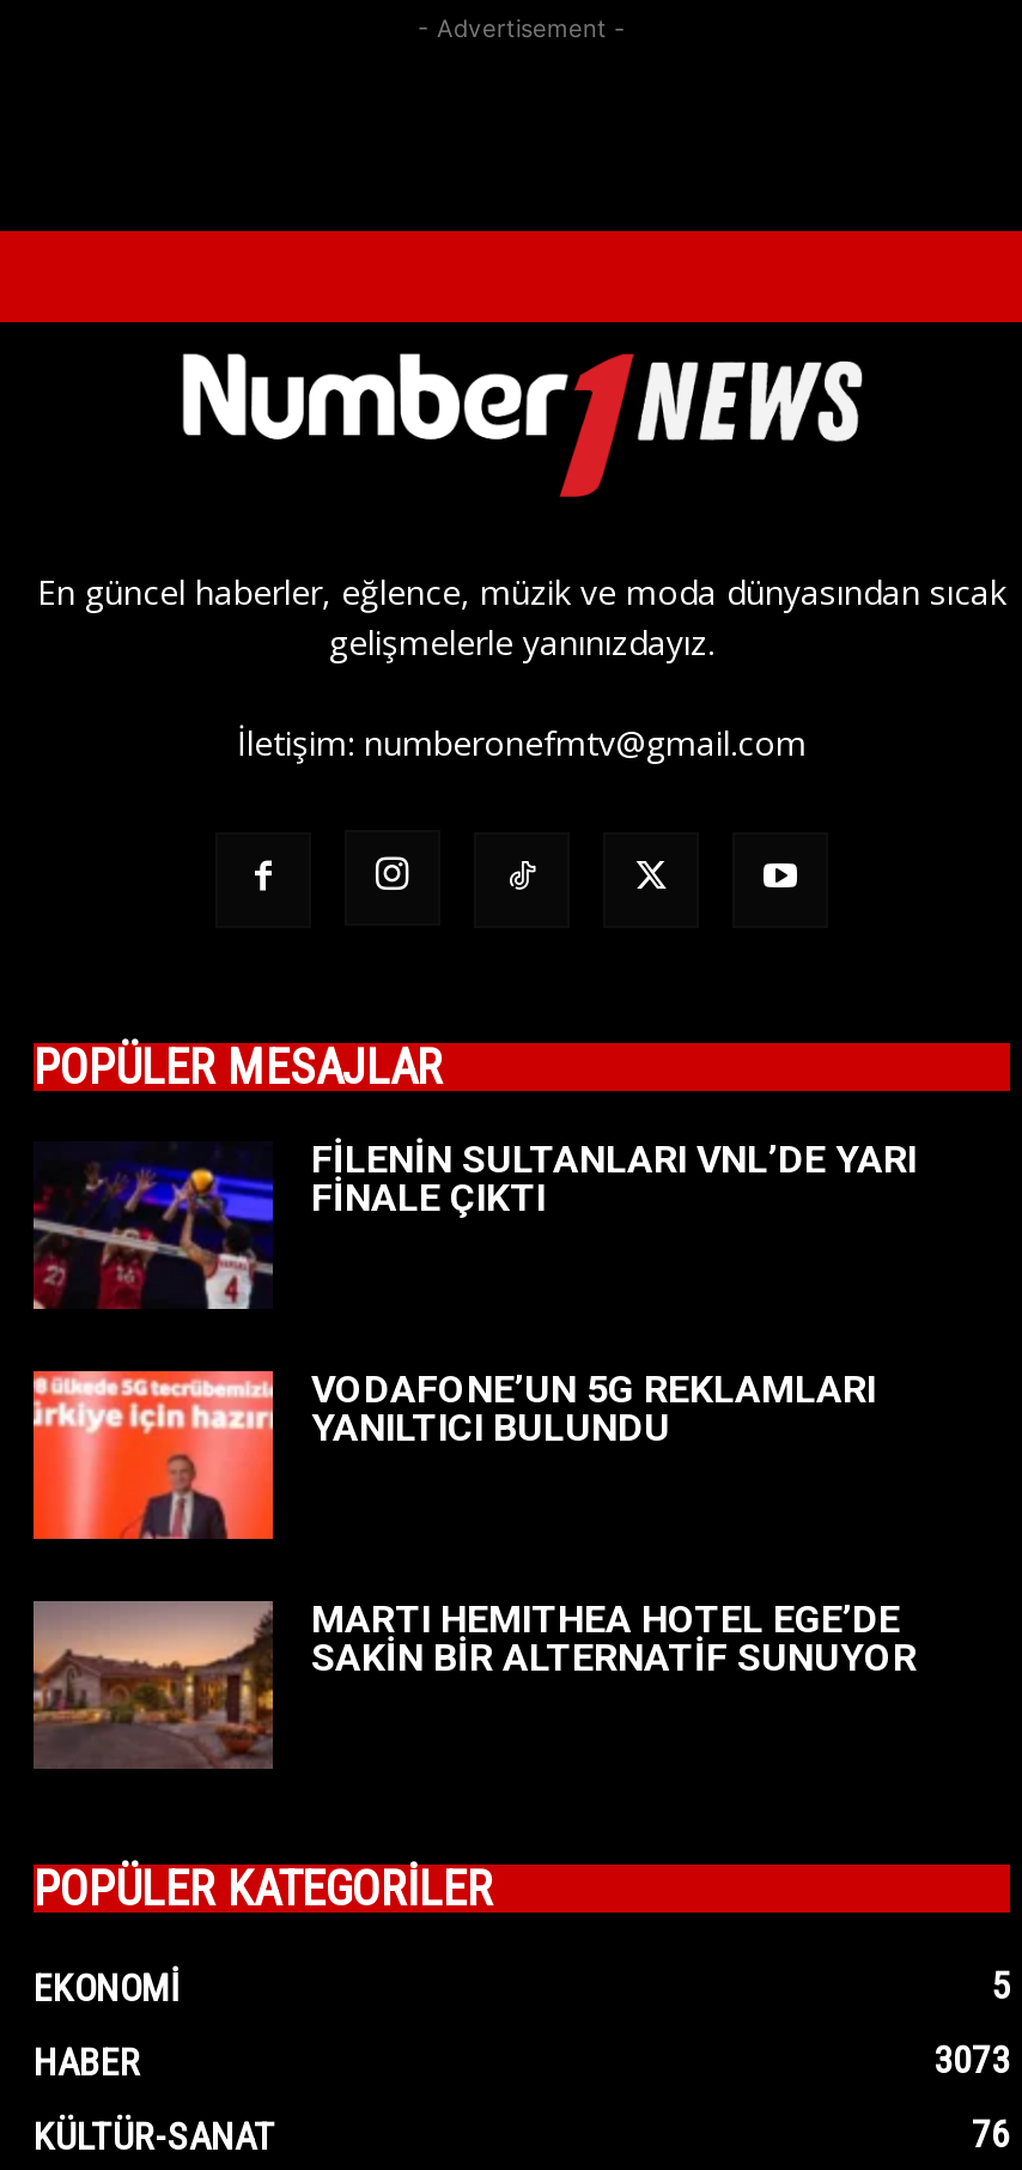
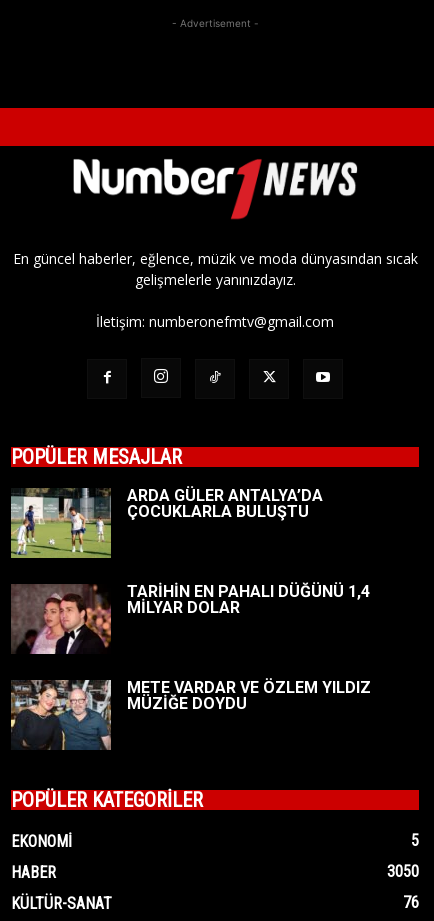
[34,1137,917,1311] [image] | FİLENİN SULTANLARI VNL’DE YARI | FİNALE ÇIKTI -> [10,486,323,559] [image] | ARDA GÜLER ANTALYA’DA | ÇOCUKLARLA BULUŞTU
[31,1367,876,1541] [image] | VODAFONE’UN 5G REKLAMLARI | YANILTICI BULUNDU -> [11,582,370,655] [image] | TARİHİN EN PAHALI DÜĞÜNÜ 1,4 | MİLYAR DOLAR
[34,1597,917,1769] [image] | MARTI HEMITHEA HOTEL EGE’DE | SAKİN BİR ALTERNATİF SUNUYOR -> [11,678,371,750] [image] | METE VARDAR VE ÖZLEM YILDIZ | MÜZİĞE DOYDU
[933,2038,1010,2083] 3073 -> [387,862,419,881] 3050

